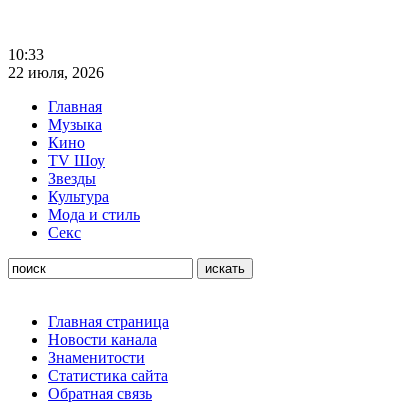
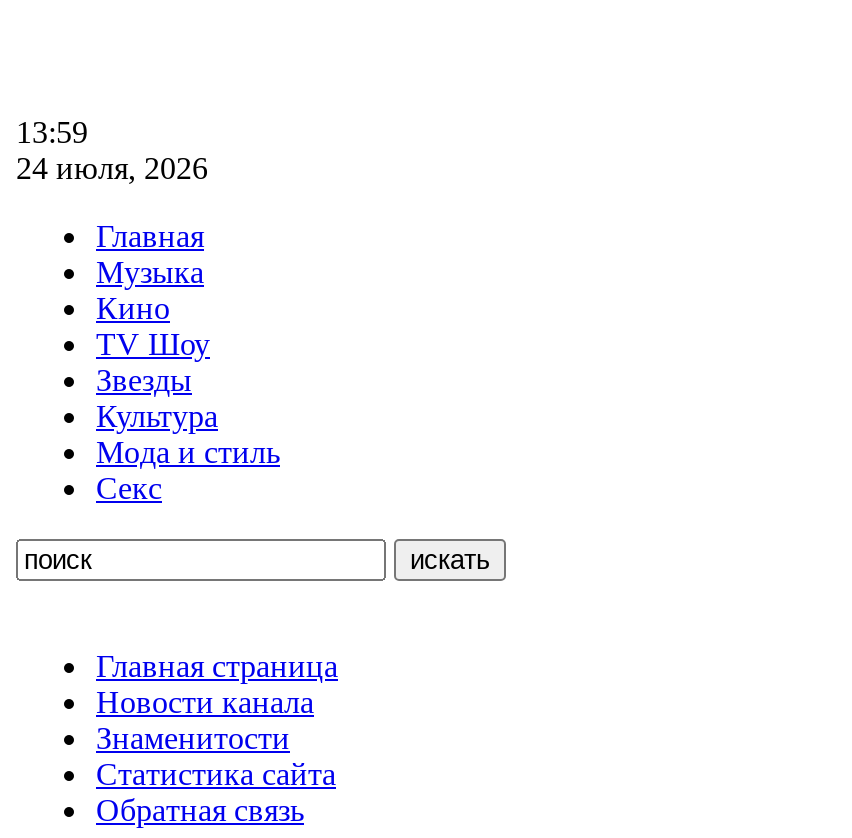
[8,46,44,63] 10:33 -> [16,115,88,149] 13:59
[8,64,104,81] 22 июля, 2026 -> [16,151,208,185] 24 июля, 2026

